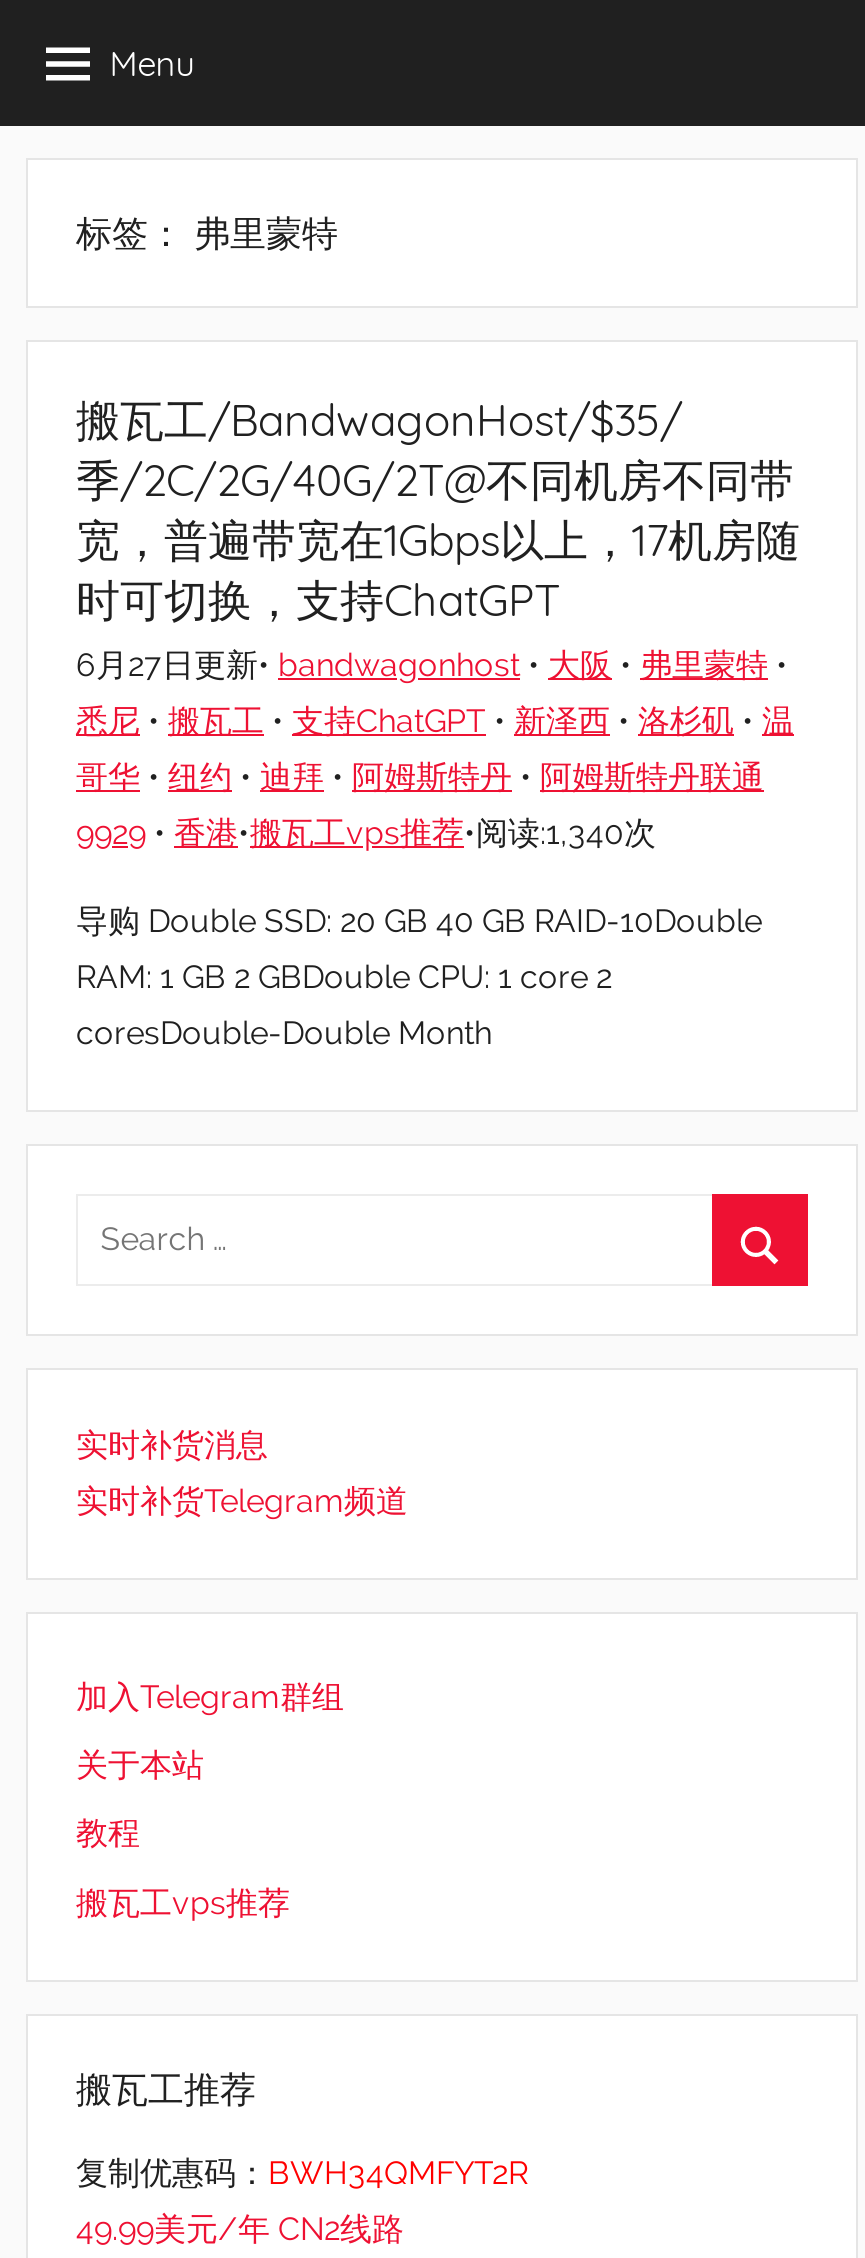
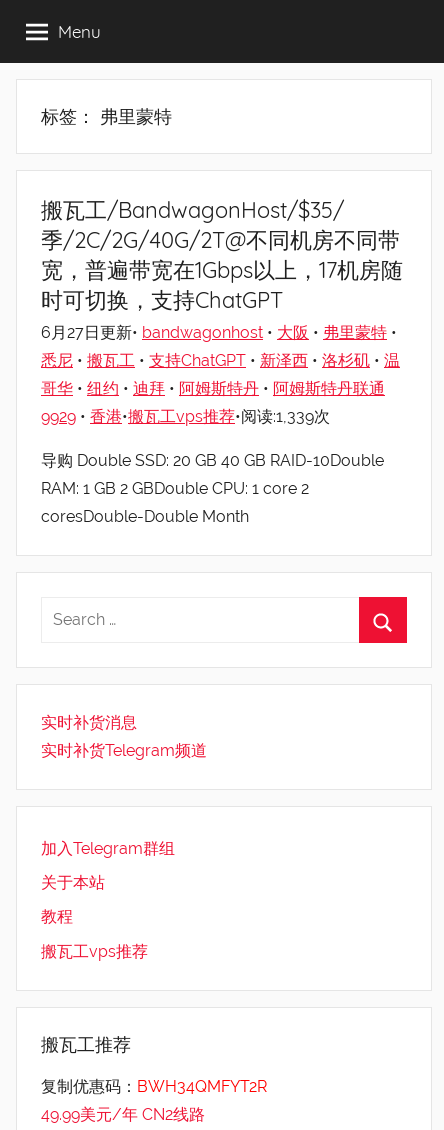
[76,815,656,853] 9929 •香港•搬瓦工vps推荐•阅读:1,340次 -> [41,407,330,426] 9929 •香港•搬瓦工vps推荐•阅读:1,339次

